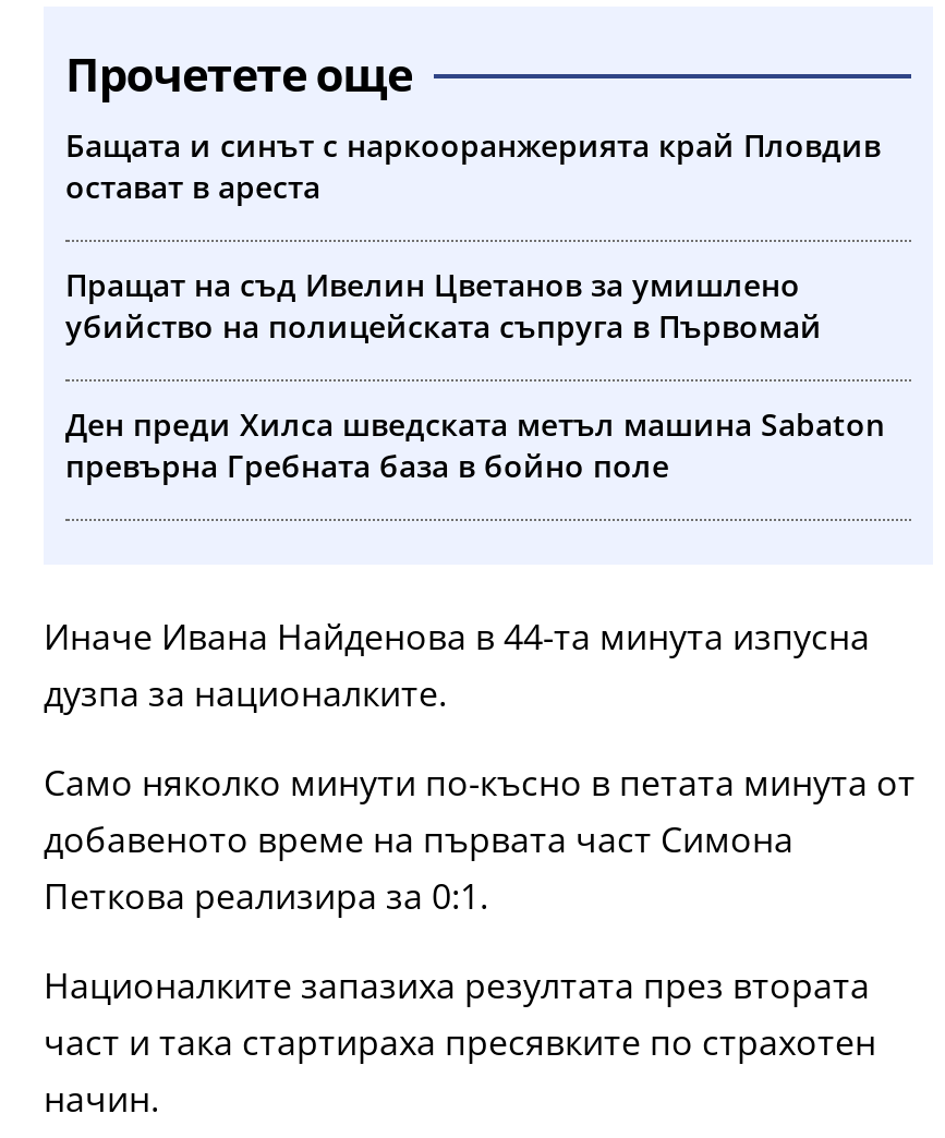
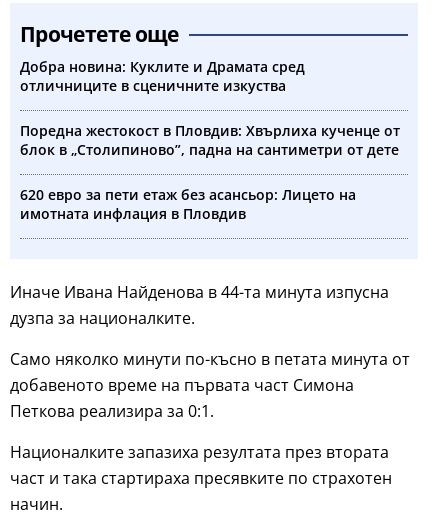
[65,124,881,207] Бащата и синът с наркооранжерията край Пловдив | остават в ареста -> [20,57,305,95] Добра новина: Куклите и Драмата сред | отличниците в сценичните изкуства
[65,263,822,346] Пращат на съд Ивелин Цветанов за умишлено | убийство на полицейската съпруга в Първомай -> [20,121,400,159] Поредна жестокост в Пловдив: Хвърлиха кученце от | блок в „Столипиново”, падна на сантиметри от дете
[65,403,885,486] Ден преди Хилса шведската метъл машина Sabaton | превърна Гребната база в бойно поле -> [20,185,356,223] 620 евро за пети етаж без асансьор: Лицето на | имотната инфлация в Пловдив

